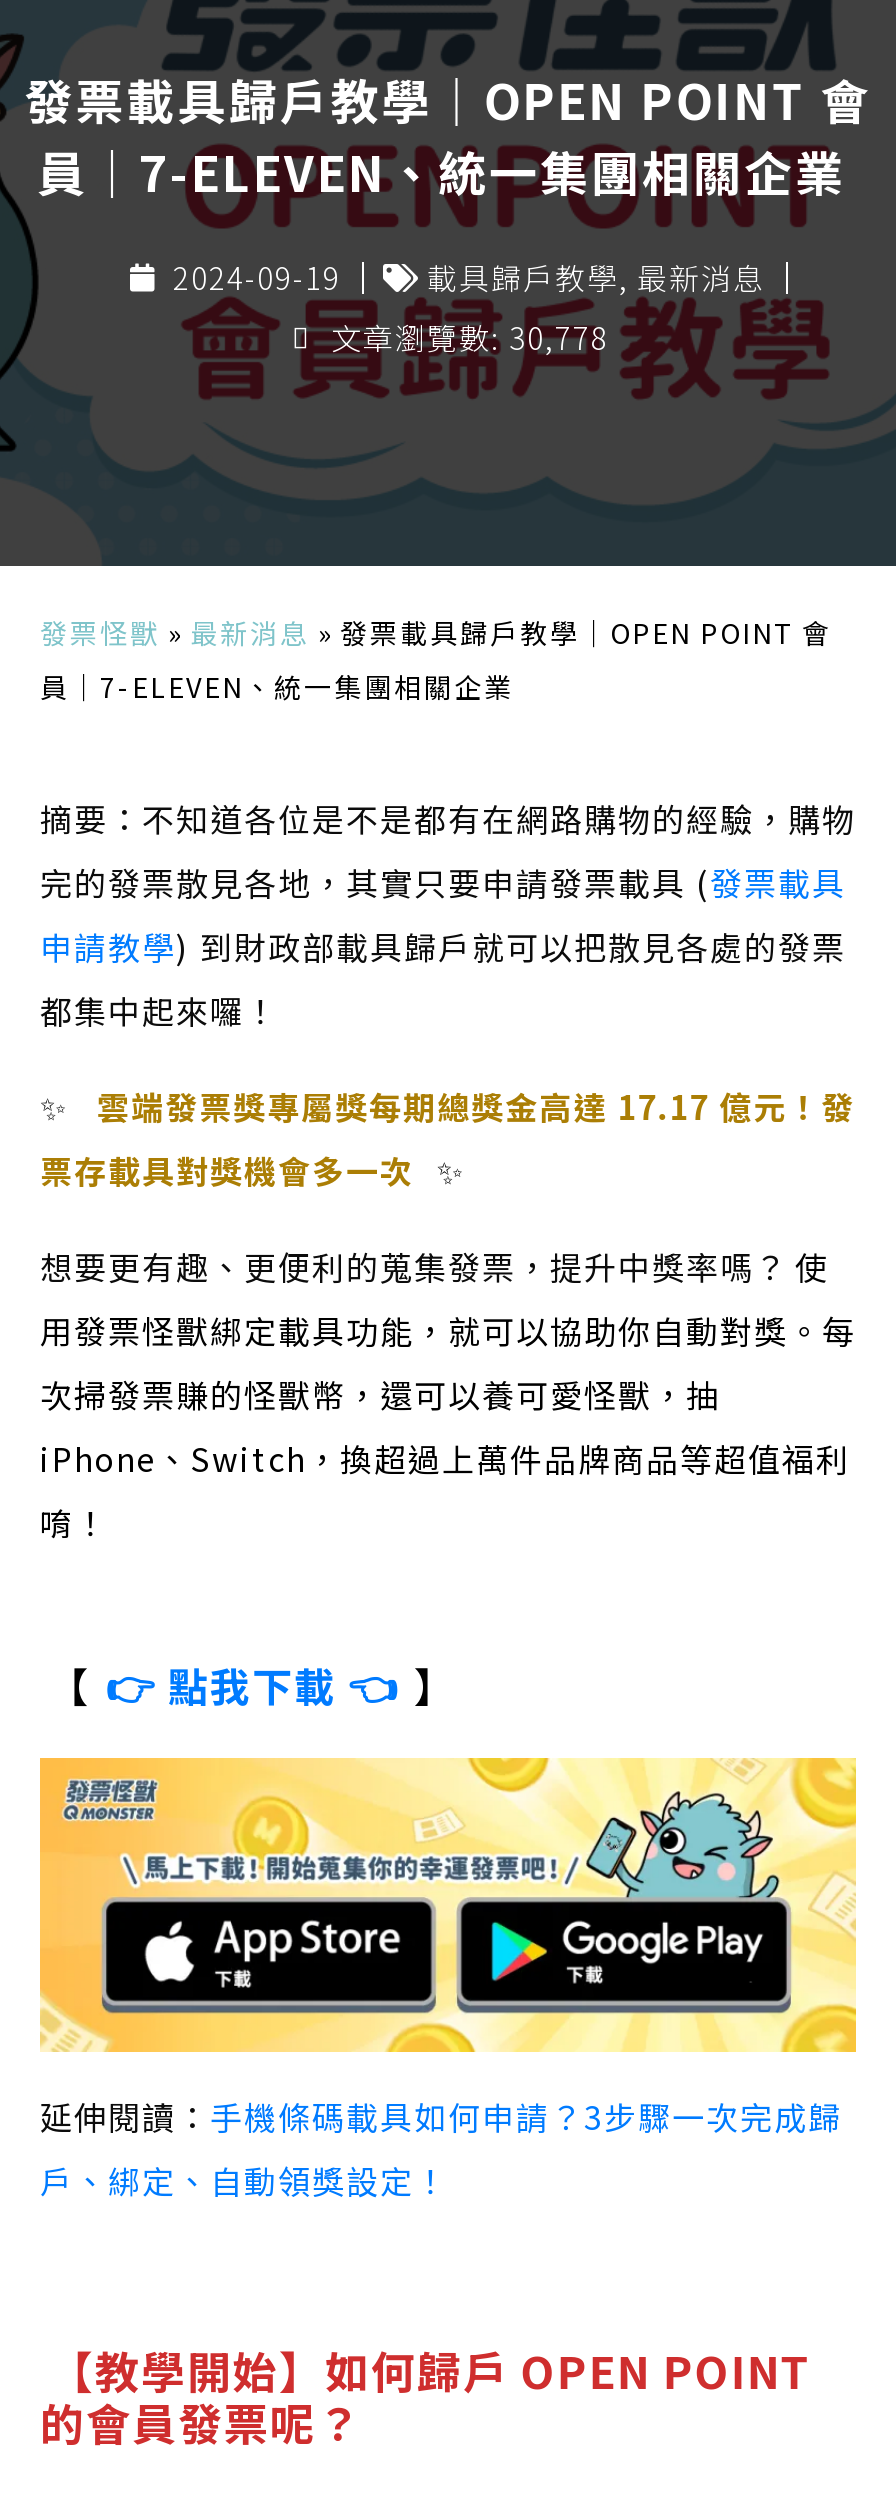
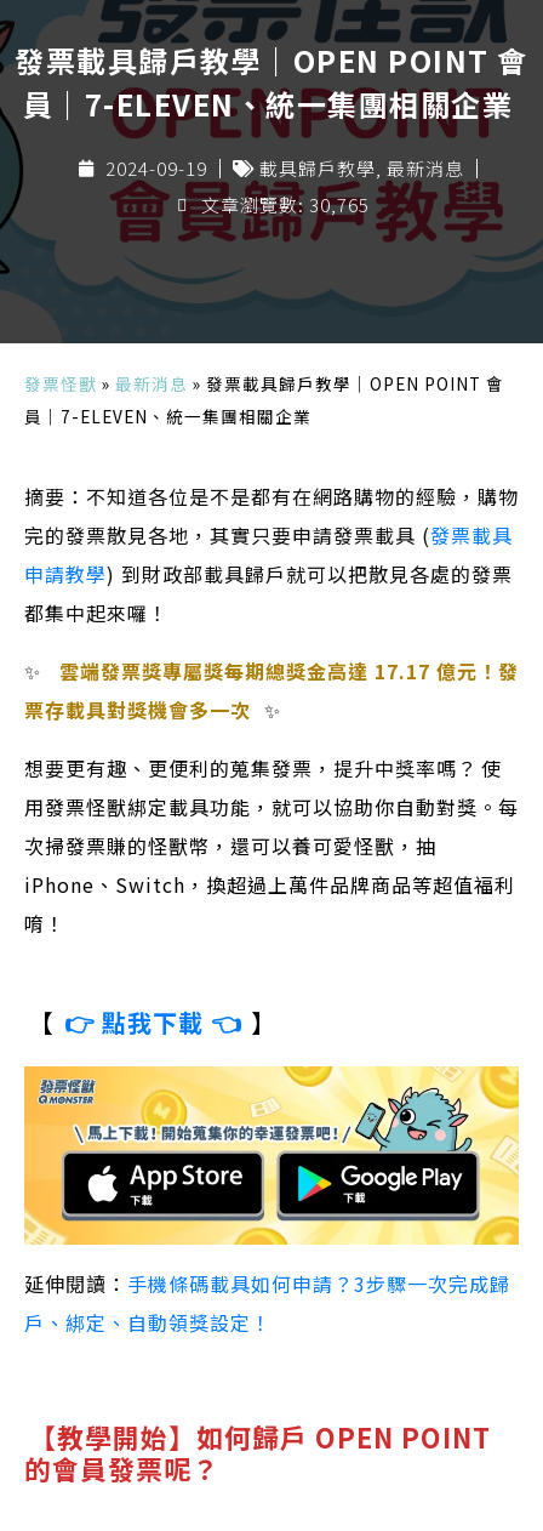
[331,316,609,358] 文章瀏覽數: 30,778 -> [201,192,369,217] 文章瀏覽數: 30,765

